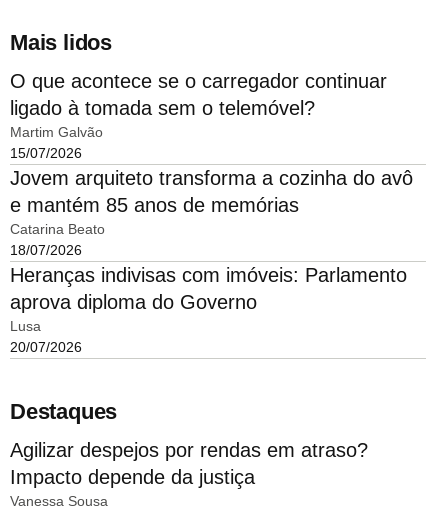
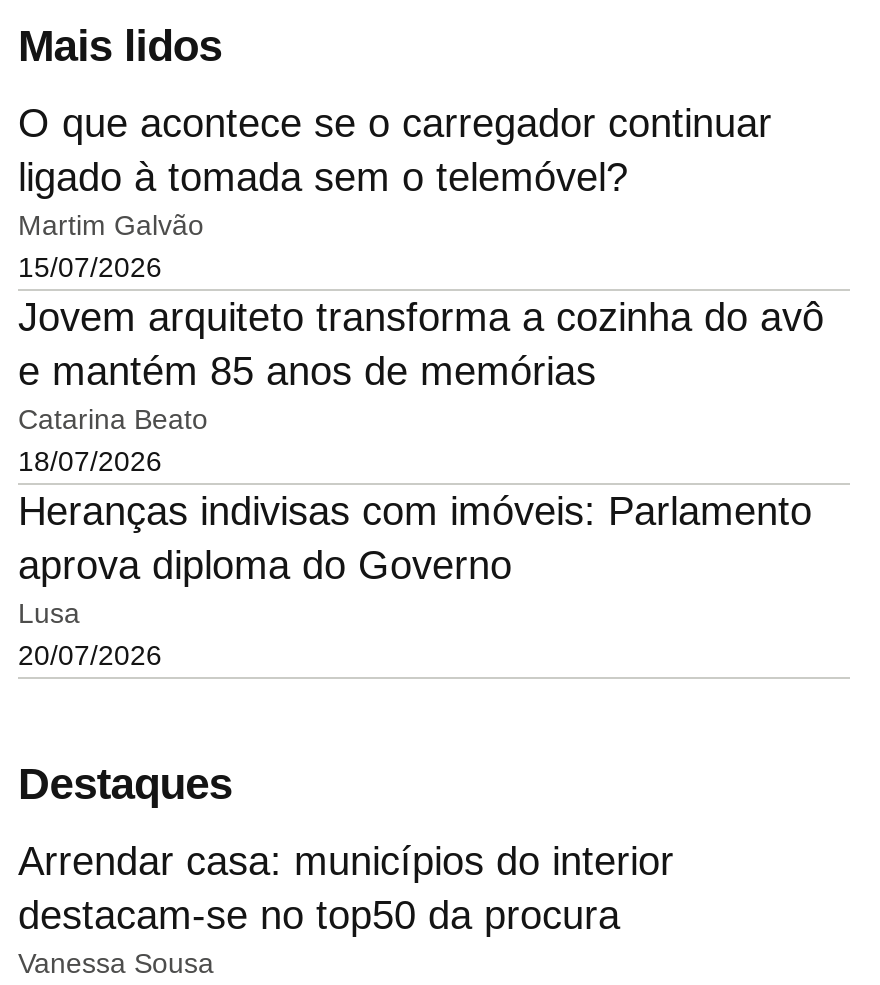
[10,439,368,488] Agilizar despejos por rendas em atraso? | Impacto depende da justiça -> [18,839,674,937] Arrendar casa: municípios do interior | destacam-se no top50 da procura

